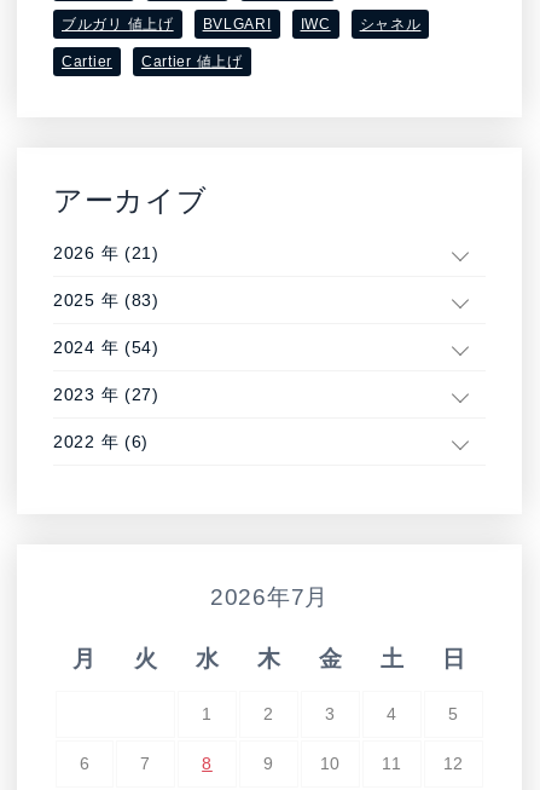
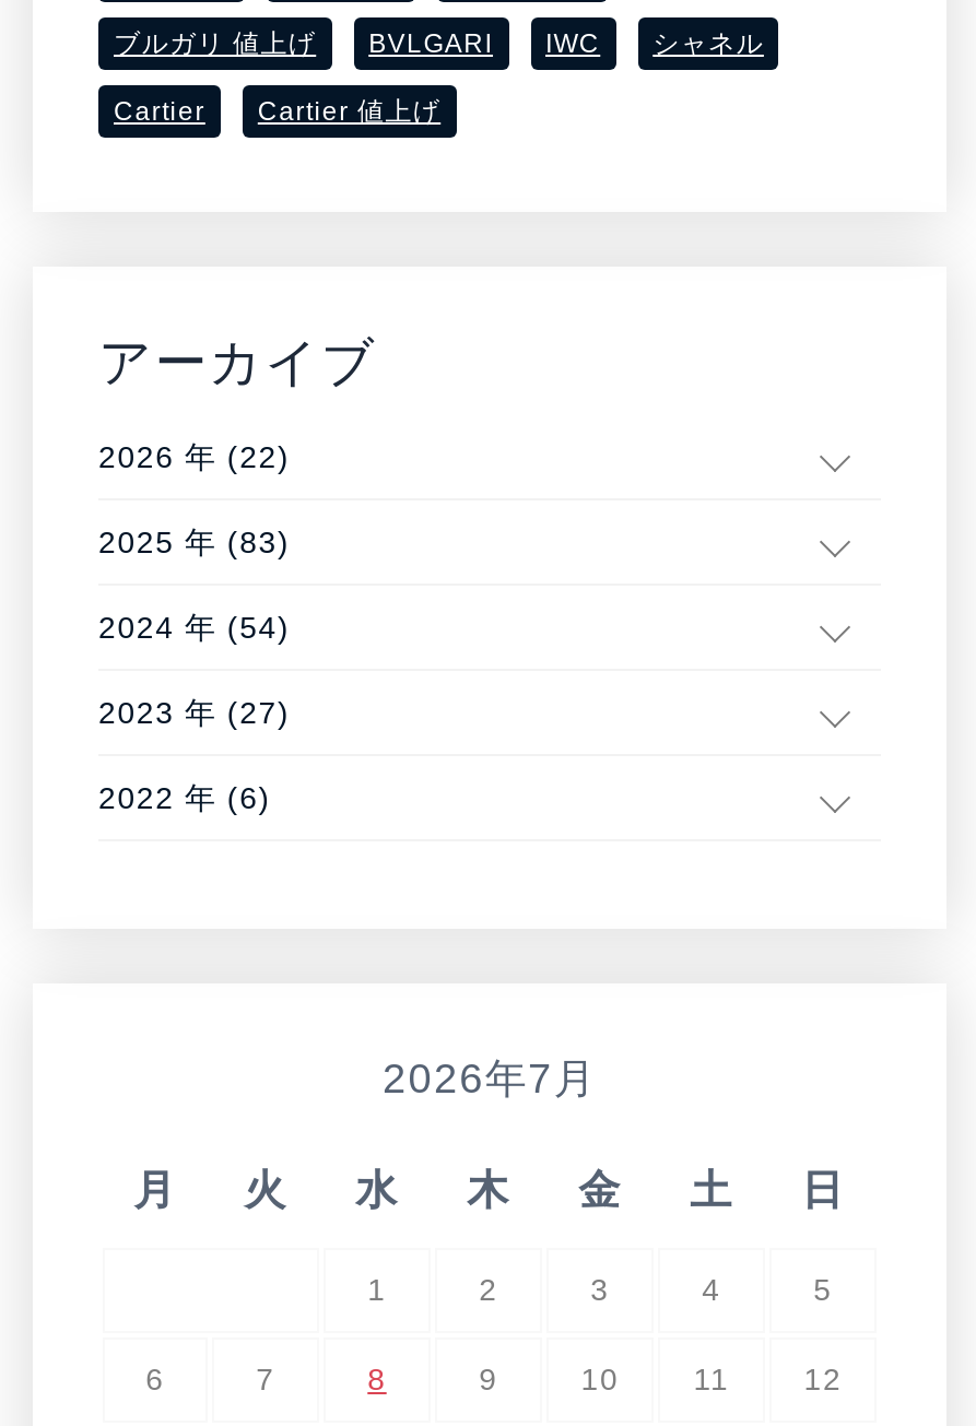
[53,243,159,262] 2026 年 (21) -> [98,439,290,474] 2026 年 (22)

